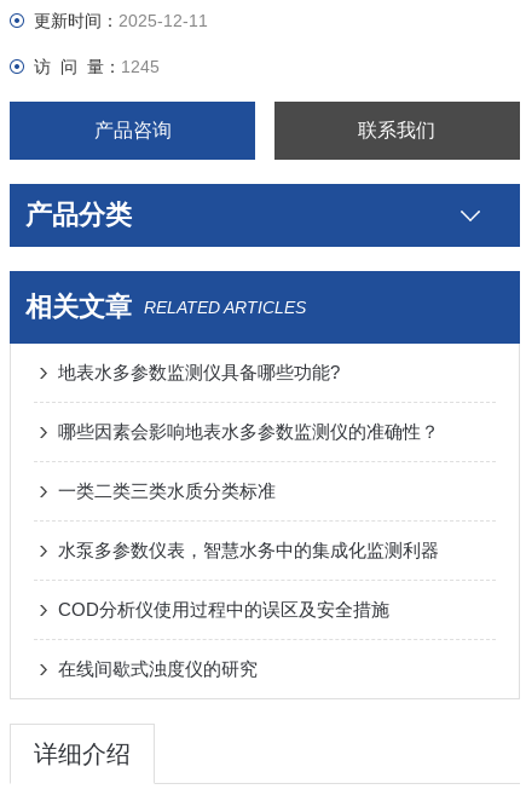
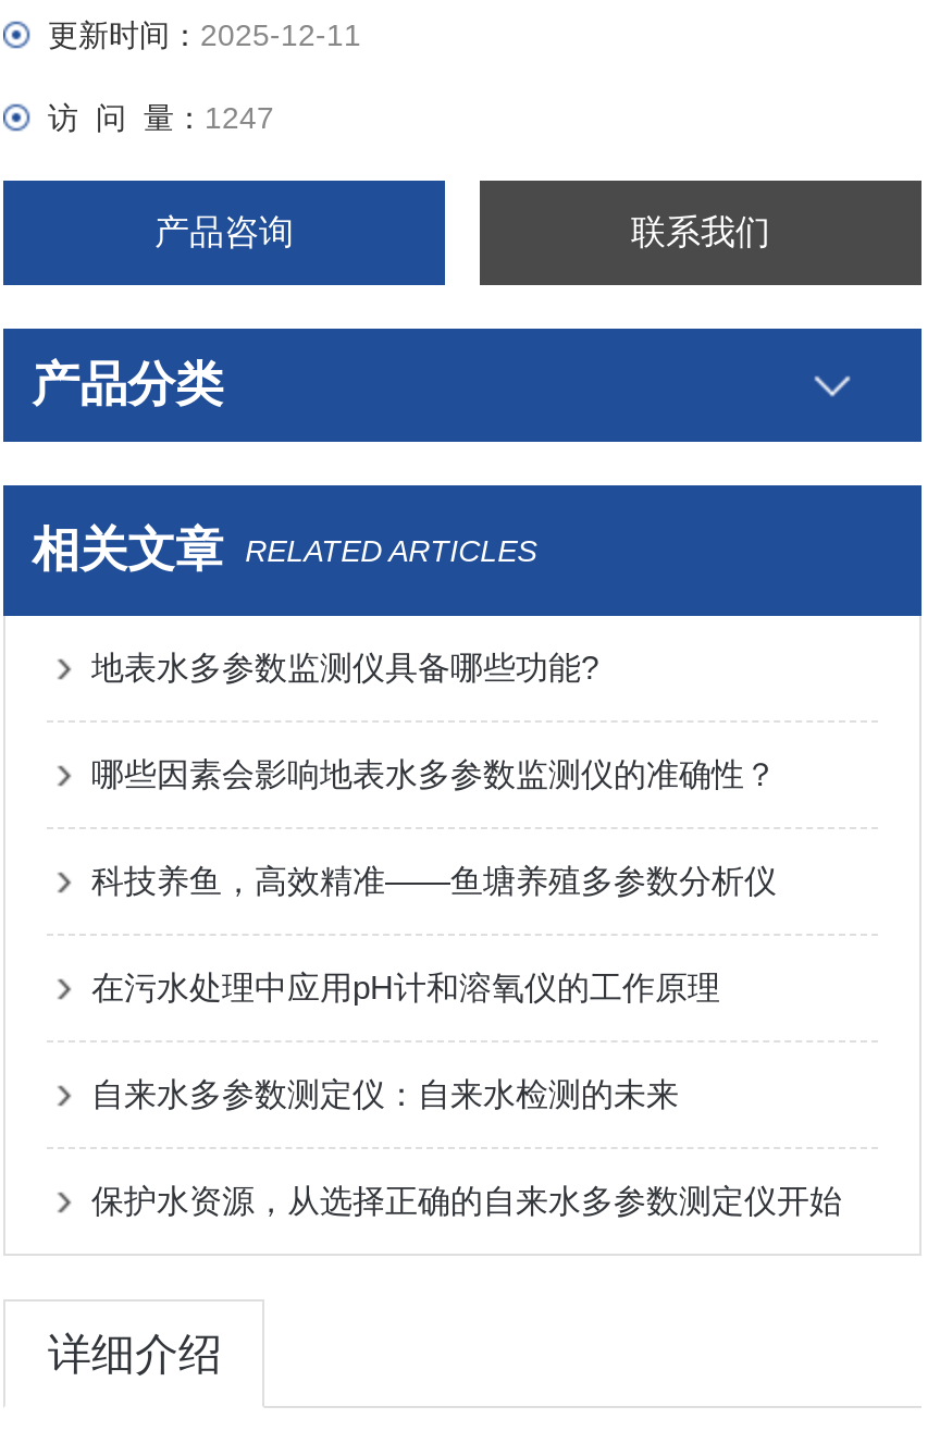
[34,57,160,76] 访 问 量：1245 -> [48,100,274,135] 访 问 量：1247
[59,480,276,501] 一类二类三类水质分类标准 -> [91,862,777,899] 科技养鱼，高效精准——鱼塘养殖多参数分析仪
[59,540,439,560] 水泵多参数仪表，智慧水务中的集成化监测利器 -> [91,969,720,1006] 在污水处理中应用pH计和溶氧仪的工作原理
[59,599,390,620] COD分析仪使用过程中的误区及安全措施 -> [91,1075,679,1112] 自来水多参数测定仪：自来水检测的未来
[59,658,258,679] 在线间歇式浊度仪的研究 -> [91,1182,842,1219] 保护水资源，从选择正确的自来水多参数测定仪开始

